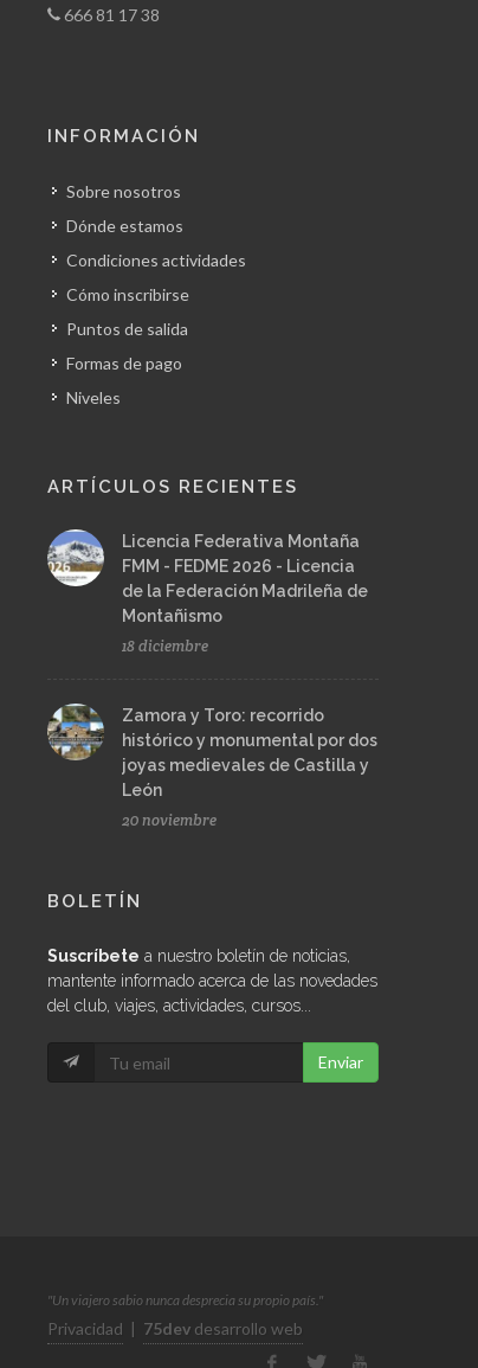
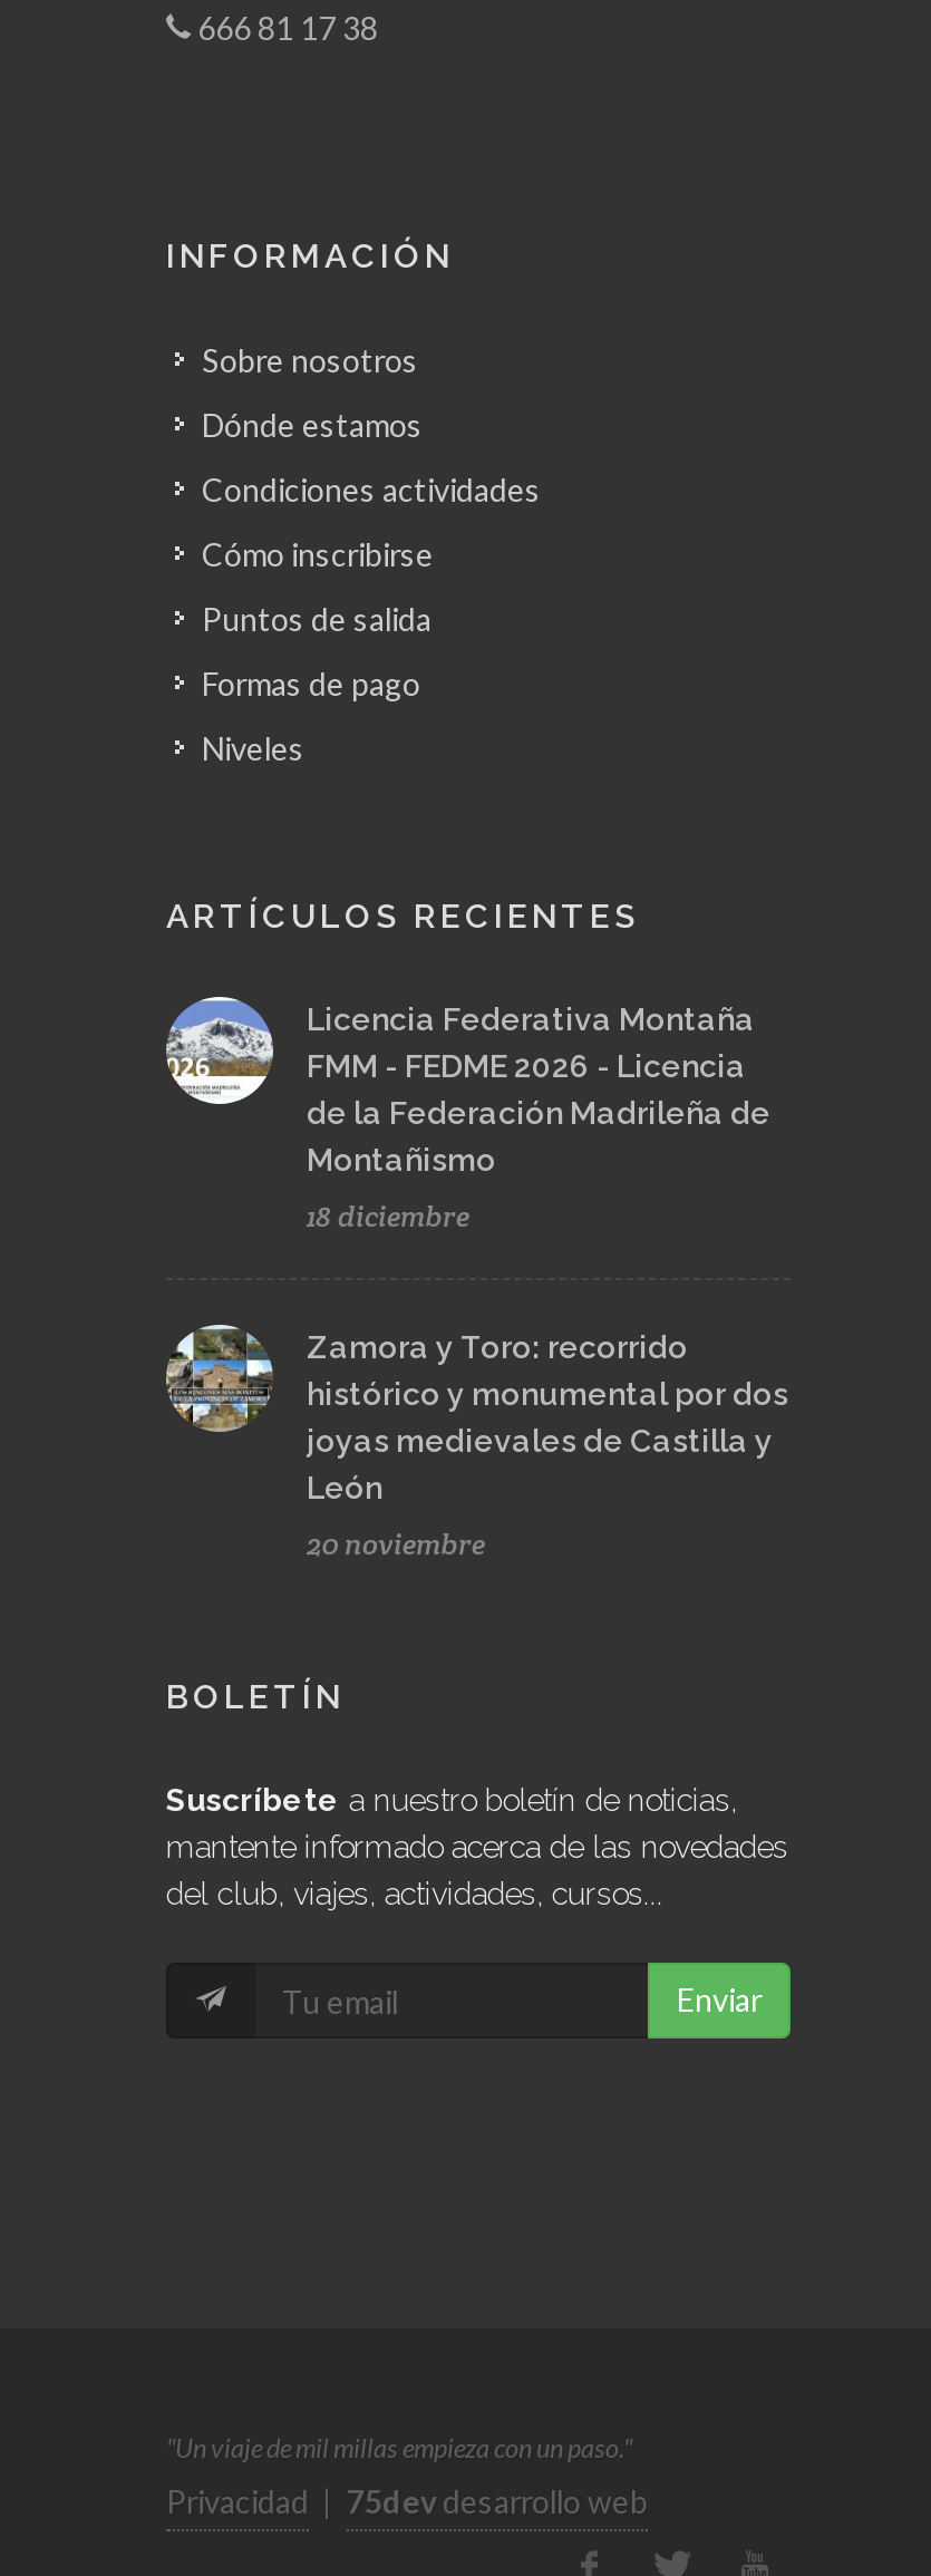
[47,1291,323,1309] "Un viajero sabio nunca desprecia su propio país." -> [166,2431,632,2464] "Un viaje de mil millas empieza con un paso."

